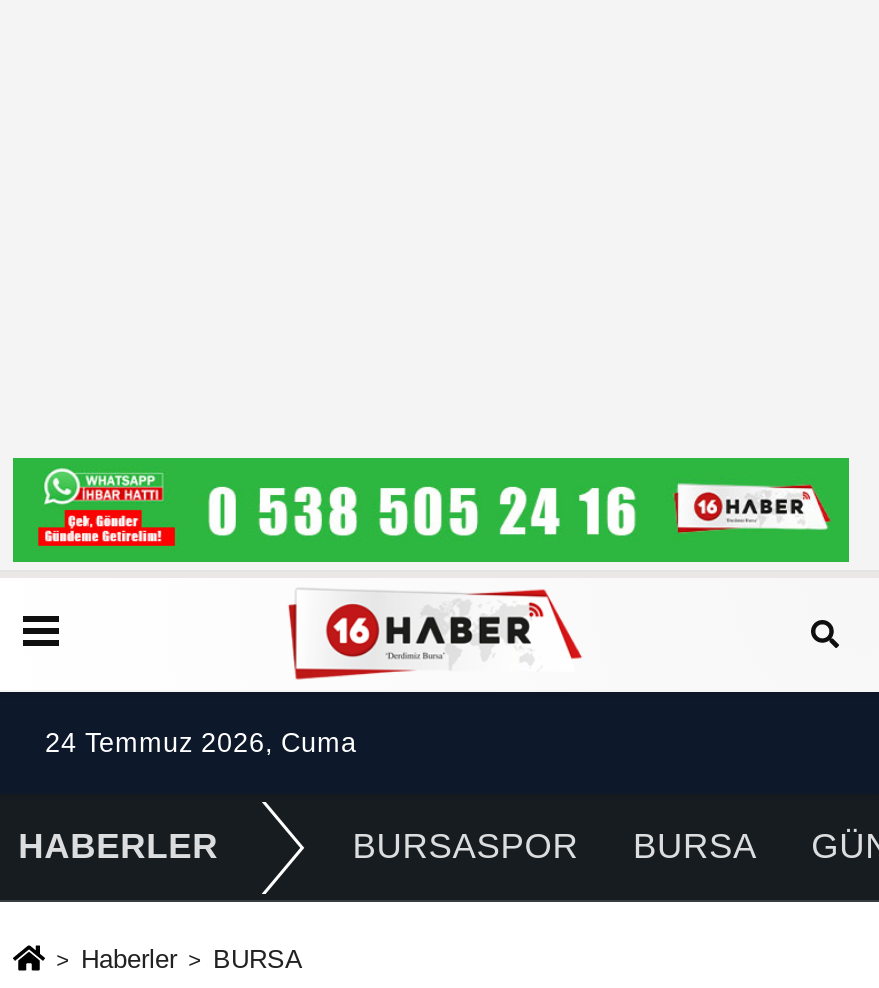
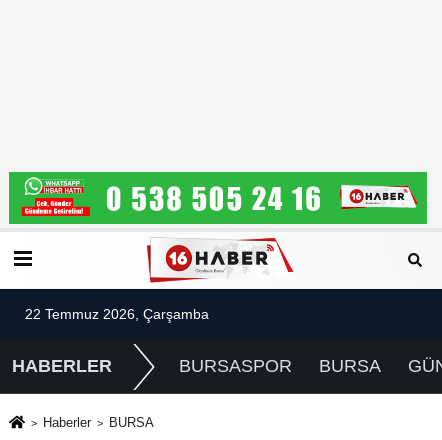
[45,727,357,757] 24 Temmuz 2026, Cuma -> [25,307,209,322] 22 Temmuz 2026, Çarşamba

